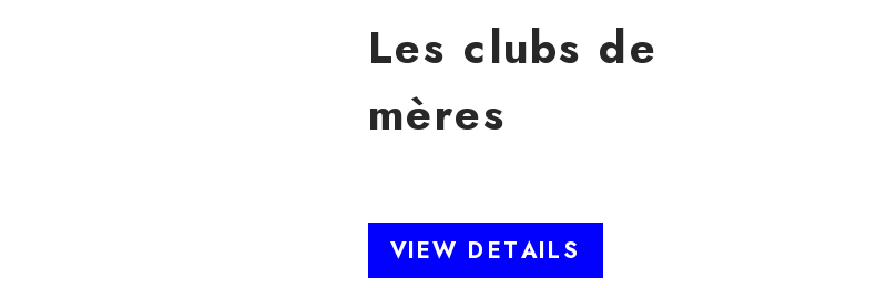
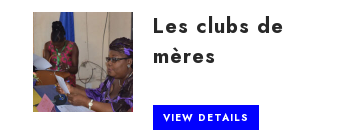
none -> [32,11,134,113] [image]

